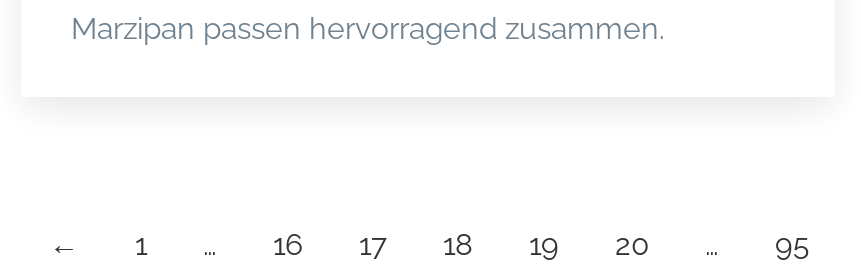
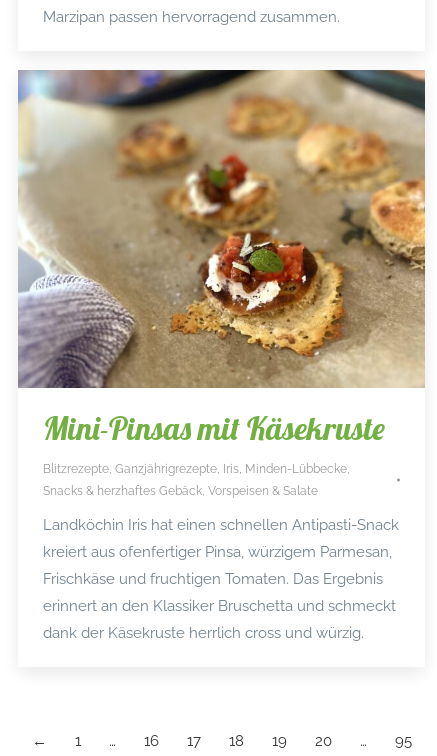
none -> [17,69,426,642] [image] | Mini-Pinsas mit Käsekruste | Blitzrezepte, Ganzjährigrezepte, Iris, Minden-Lübbecke, | Snacks & herzhaftes Gebäck, Vorspeisen & Salate | Landköchin Iris hat einen schnellen Antipasti-Snack | kreiert aus ofenfertiger Pinsa, würzigem Parmesan, | Frischkäse und fruchtigen Tomaten. Das Ergebnis | erinnert an den Klassiker Bruschetta und schmeckt | dank der Käsekruste herrlich cross und würzig.

